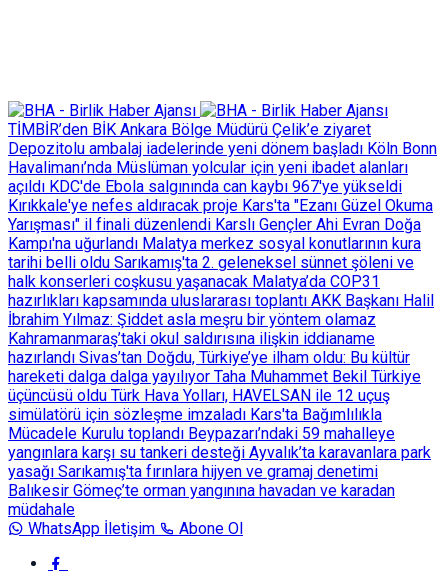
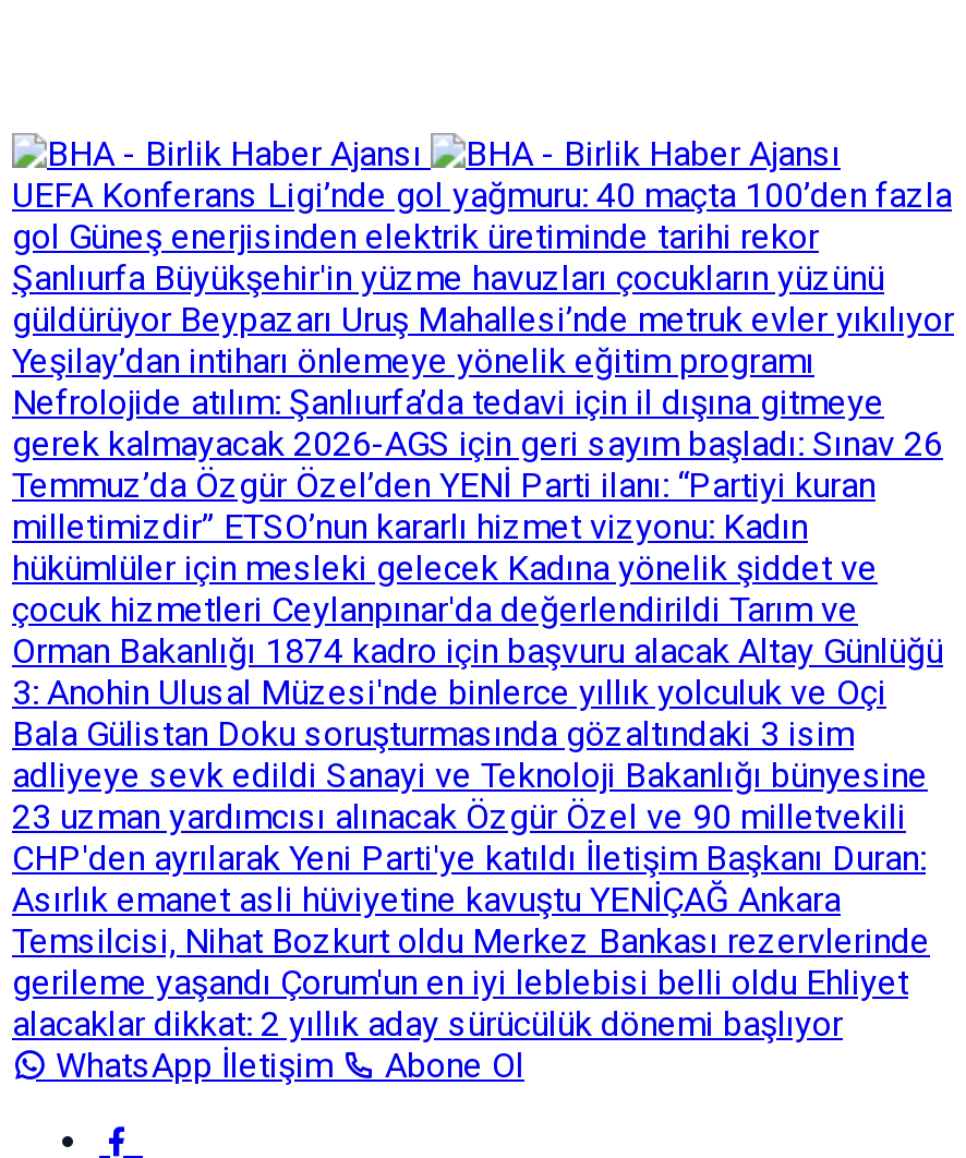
[8,120,437,519] TİMBİR’den BİK Ankara Bölge Müdürü Çelik’e ziyaret | Depozitolu ambalaj iadelerinde yeni dönem başladı Köln Bonn | Havalimanı’nda Müslüman yolcular için yeni ibadet alanları | açıldı KDC'de Ebola salgınında can kaybı 967'ye yükseldi | Kırıkkale'ye nefes aldıracak proje Kars'ta "Ezanı Güzel Okuma | Yarışması" il finali düzenlendi Karslı Gençler Ahi Evran Doğa | Kampı'na uğurlandı Malatya merkez sosyal konutlarının kura | tarihi belli oldu Sarıkamış'ta 2. geleneksel sünnet şöleni ve | halk konserleri coşkusu yaşanacak Malatya’da COP31 | hazırlıkları kapsamında uluslararası toplantı AKK Başkanı Halil | İbrahim Yılmaz: Şiddet asla meşru bir yöntem olamaz | Kahramanmaraş’taki okul saldırısına ilişkin iddianame | hazırlandı Sivas’tan Doğdu, Türkiye’ye ilham oldu: Bu kültür | hareketi dalga dalga yayılıyor Taha Muhammet Bekil Türkiye | üçüncüsü oldu Türk Hava Yolları, HAVELSAN ile 12 uçuş | simülatörü için sözleşme imzaladı Kars'ta Bağımlılıkla | Mücadele Kurulu toplandı Beypazarı’ndaki 59 mahalleye | yangınlara karşı su tankeri desteği Ayvalık’ta karavanlara park | yasağı Sarıkamış'ta fırınlara hijyen ve gramaj denetimi | Balıkesir Gömeç’te orman yangınına havadan ve karadan | müdahale -> [12,174,954,1045] UEFA Konferans Ligi’nde gol yağmuru: 40 maçta 100’den fazla | gol Güneş enerjisinden elektrik üretiminde tarihi rekor | Şanlıurfa Büyükşehir'in yüzme havuzları çocukların yüzünü | güldürüyor Beypazarı Uruş Mahallesi’nde metruk evler yıkılıyor | Yeşilay’dan intiharı önlemeye yönelik eğitim programı | Nefrolojide atılım: Şanlıurfa’da tedavi için il dışına gitmeye | gerek kalmayacak 2026-AGS için geri sayım başladı: Sınav 26 | Temmuz’da Özgür Özel’den YENİ Parti ilanı: “Partiyi kuran | milletimizdir” ETSO’nun kararlı hizmet vizyonu: Kadın | hükümlüler için mesleki gelecek Kadına yönelik şiddet ve | çocuk hizmetleri Ceylanpınar'da değerlendirildi Tarım ve | Orman Bakanlığı 1874 kadro için başvuru alacak Altay Günlüğü | 3: Anohin Ulusal Müzesi'nde binlerce yıllık yolculuk ve Oçi | Bala Gülistan Doku soruşturmasında gözaltındaki 3 isim | adliyeye sevk edildi Sanayi ve Teknoloji Bakanlığı bünyesine | 23 uzman yardımcısı alınacak Özgür Özel ve 90 milletvekili | CHP'den ayrılarak Yeni Parti'ye katıldı İletişim Başkanı Duran: | Asırlık emanet asli hüviyetine kavuştu YENİÇAĞ Ankara | Temsilcisi, Nihat Bozkurt oldu Merkez Bankası rezervlerinde | gerileme yaşandı Çorum'un en iyi leblebisi belli oldu Ehliyet | alacaklar dikkat: 2 yıllık aday sürücülük dönemi başlıyor

